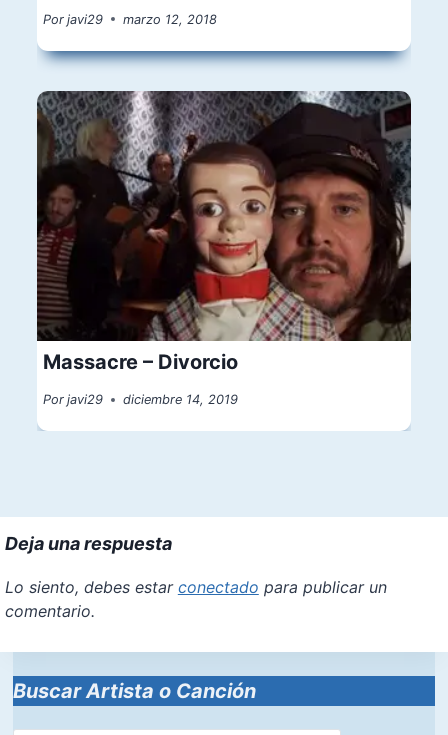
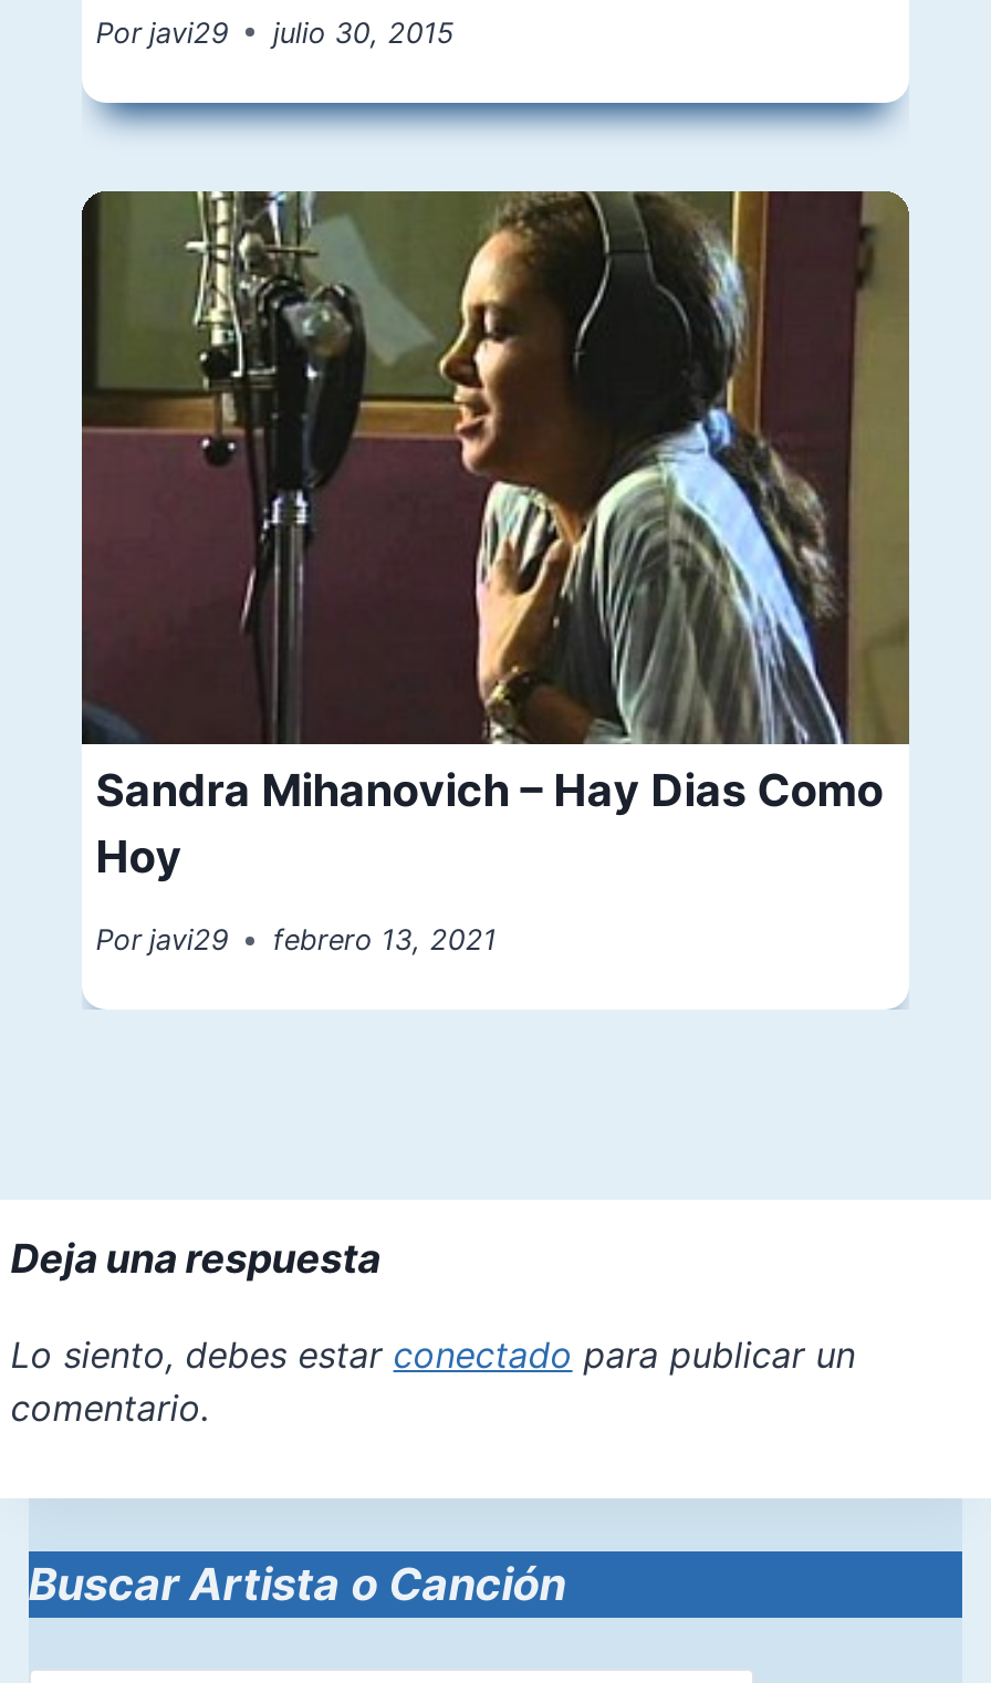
[43,12,217,27] Por javi29 marzo 12, 2018 -> [96,16,454,50] Por javi29 julio 30, 2015
[37,91,412,374] [image] | Massacre – Divorcio -> [82,189,911,884] [image] | Sandra Mihanovich – Hay Dias Como | Hoy
[43,392,238,407] Por javi29 diciembre 14, 2019 -> [96,924,496,957] Por javi29 febrero 13, 2021

